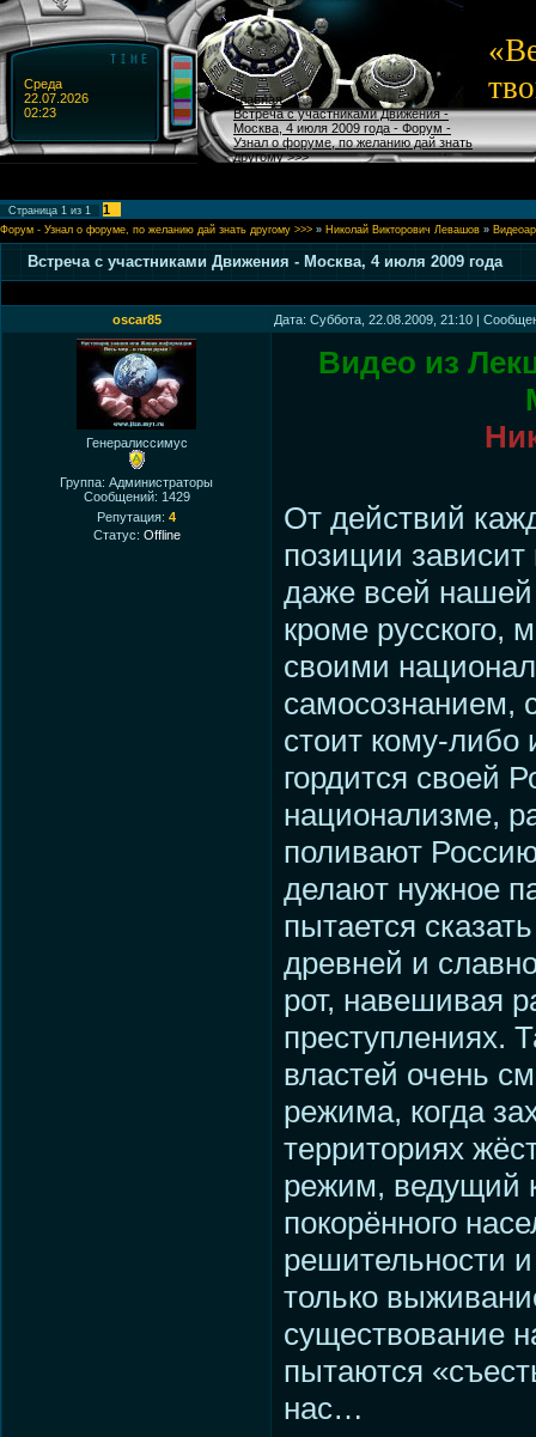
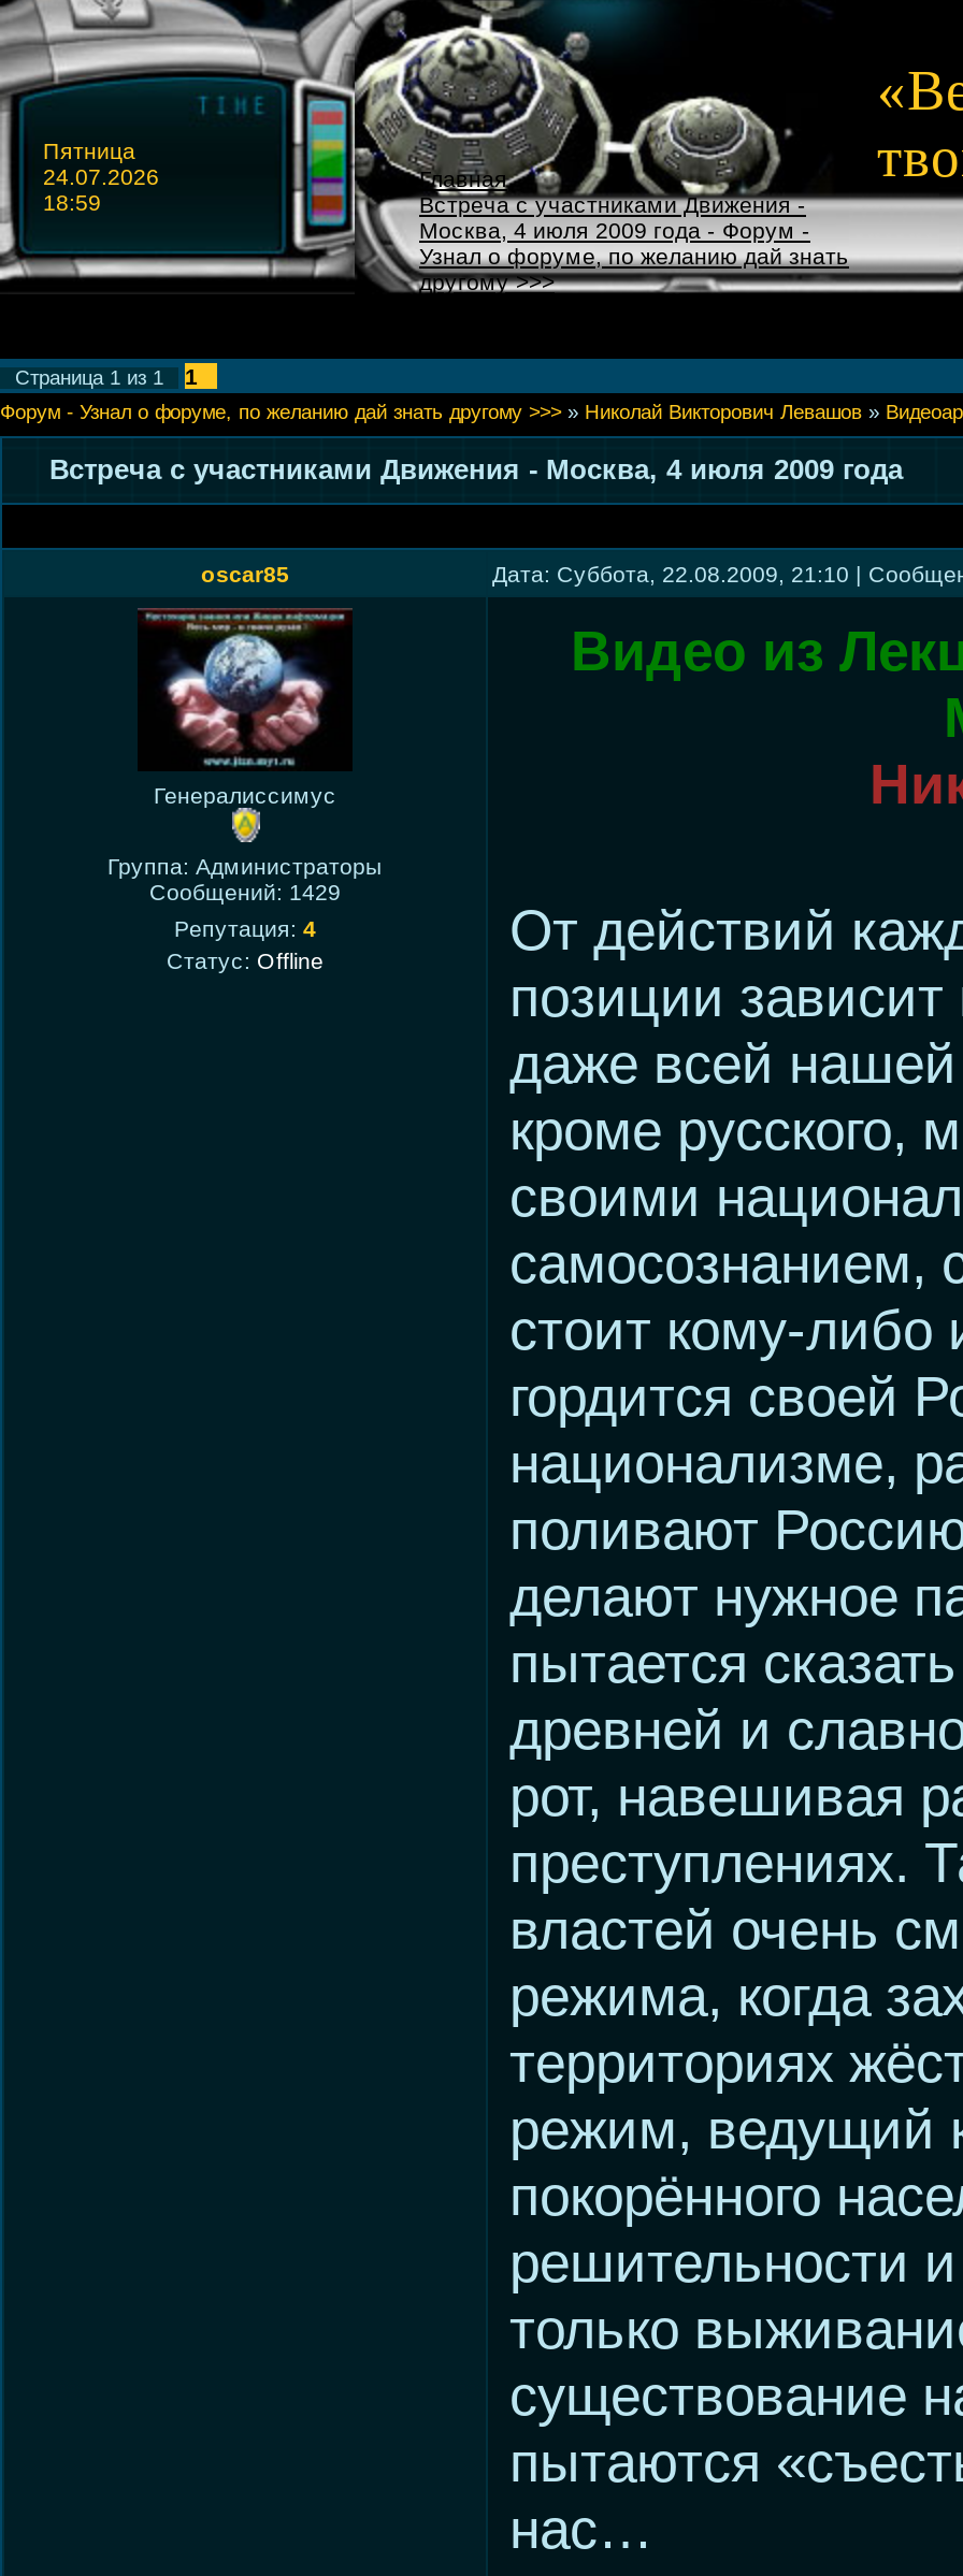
[24,77,89,120] Среда | 22.07.2026 | 02:23 -> [43,138,159,215] Пятница | 24.07.2026 | 18:59

